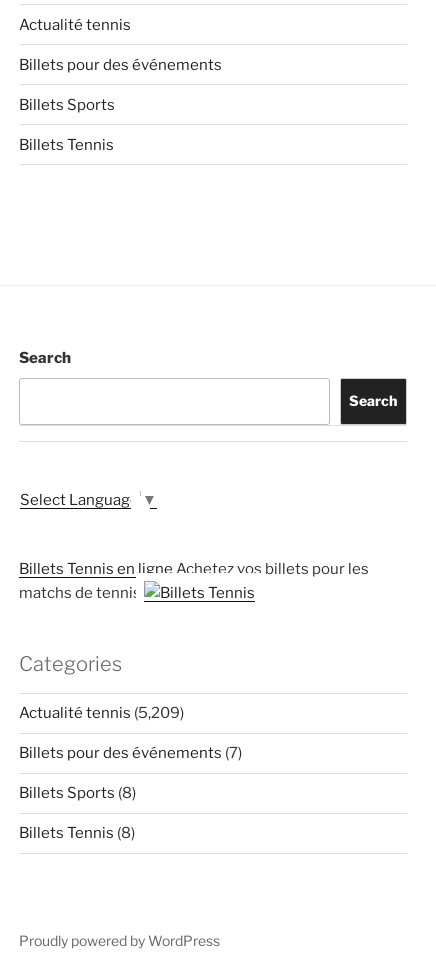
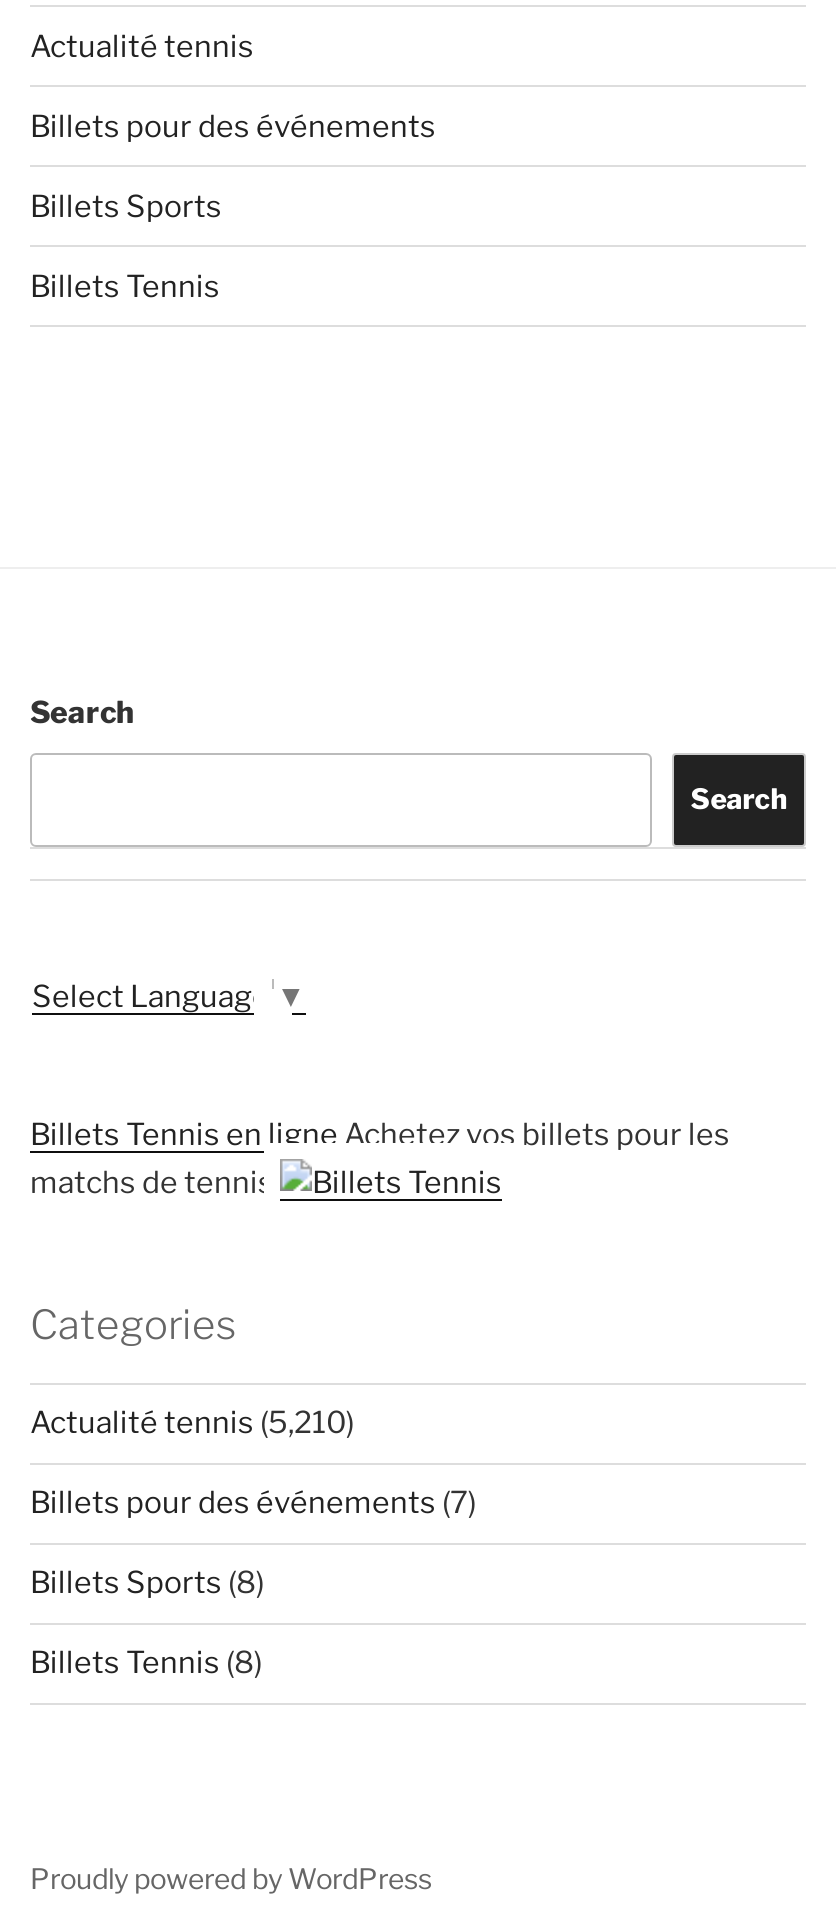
[19,704,184,722] Actualité tennis (5,209) -> [30,1406,354,1442] Actualité tennis (5,210)

